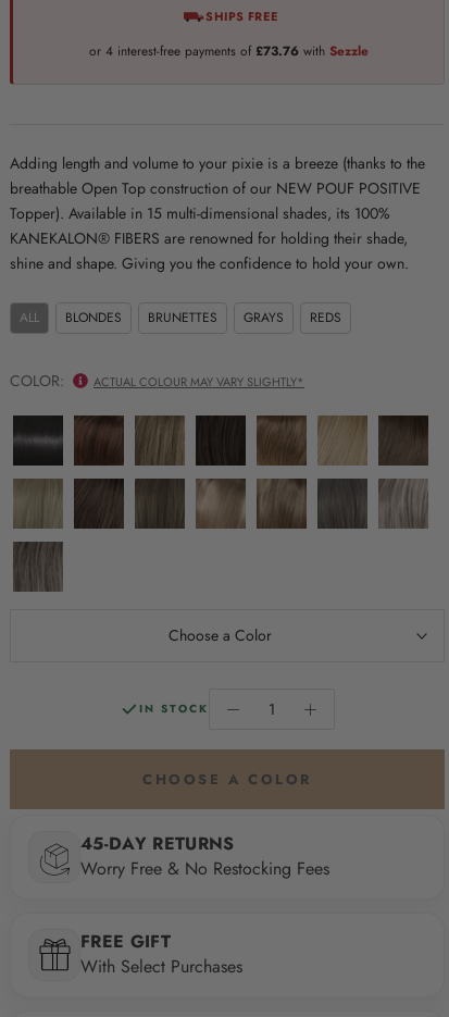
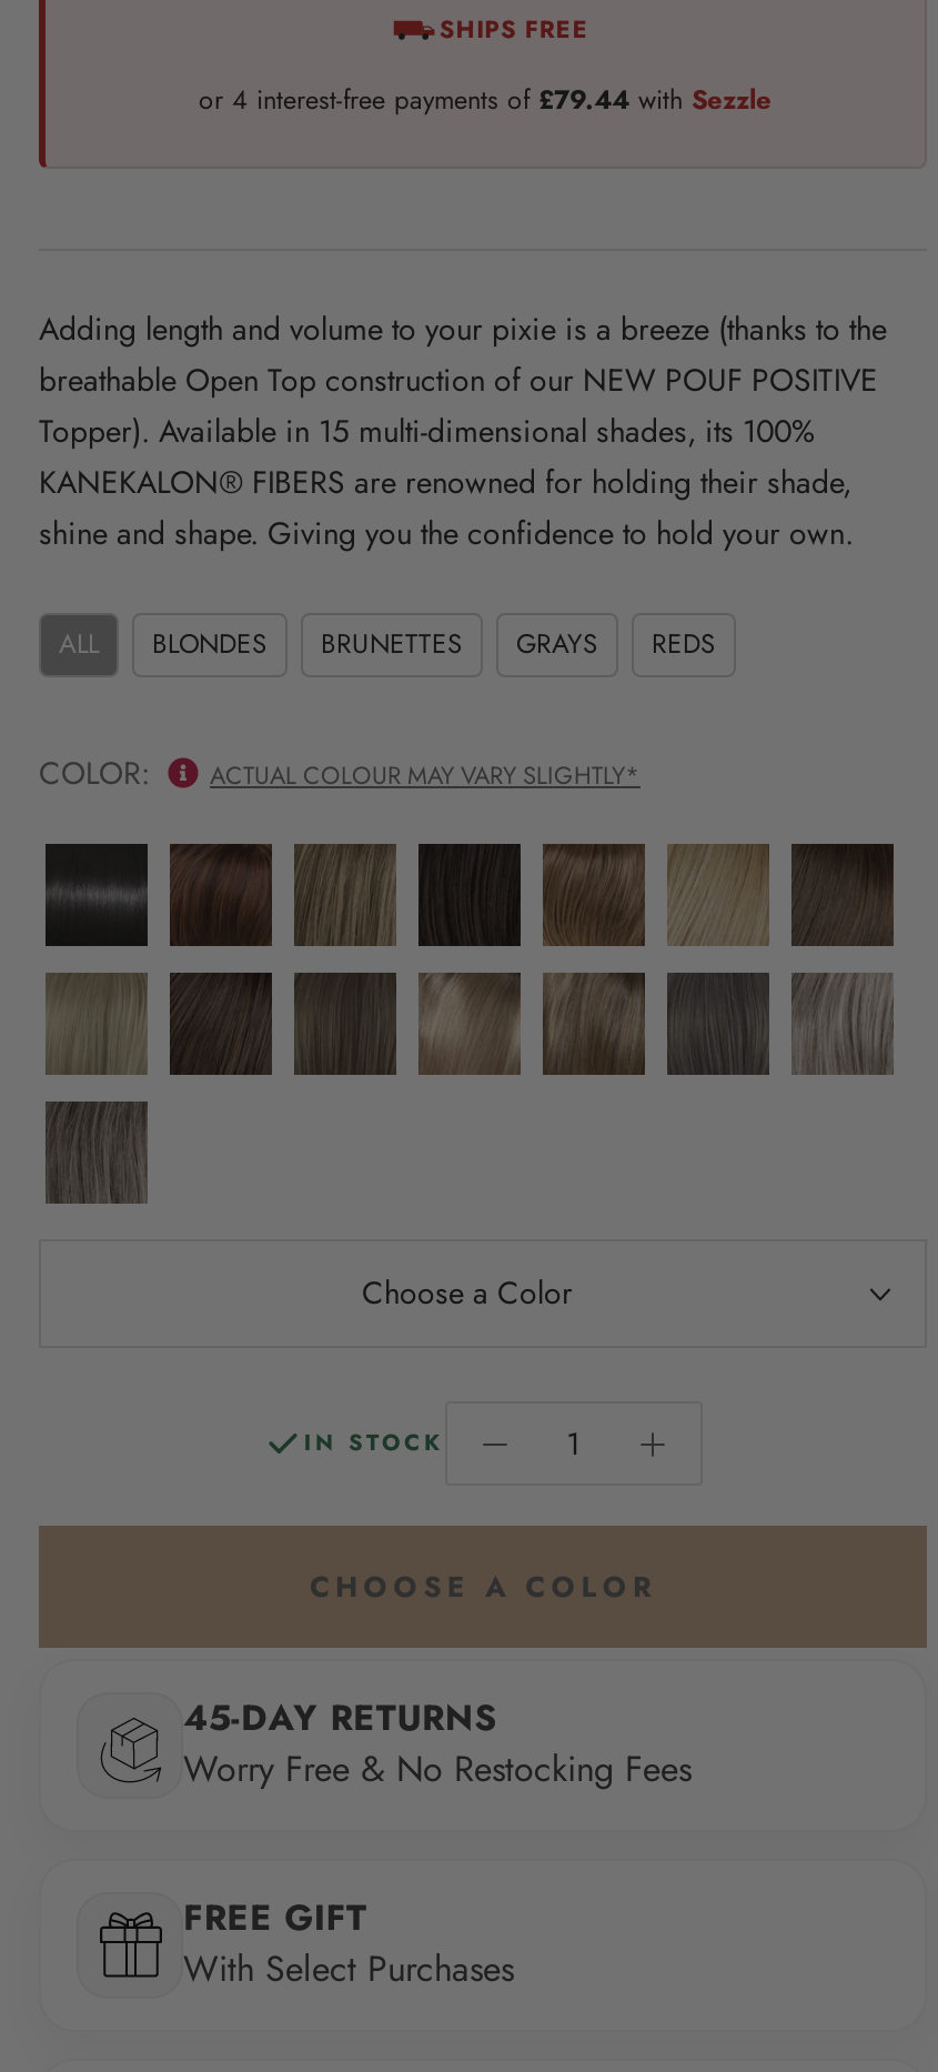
[89,42,368,60] or 4 interest-free payments of £73.76 with Sezzle -> [199,81,771,118] or 4 interest-free payments of £79.44 with Sezzle

